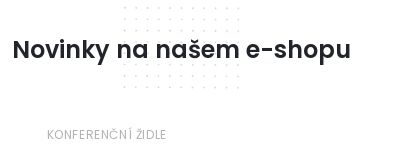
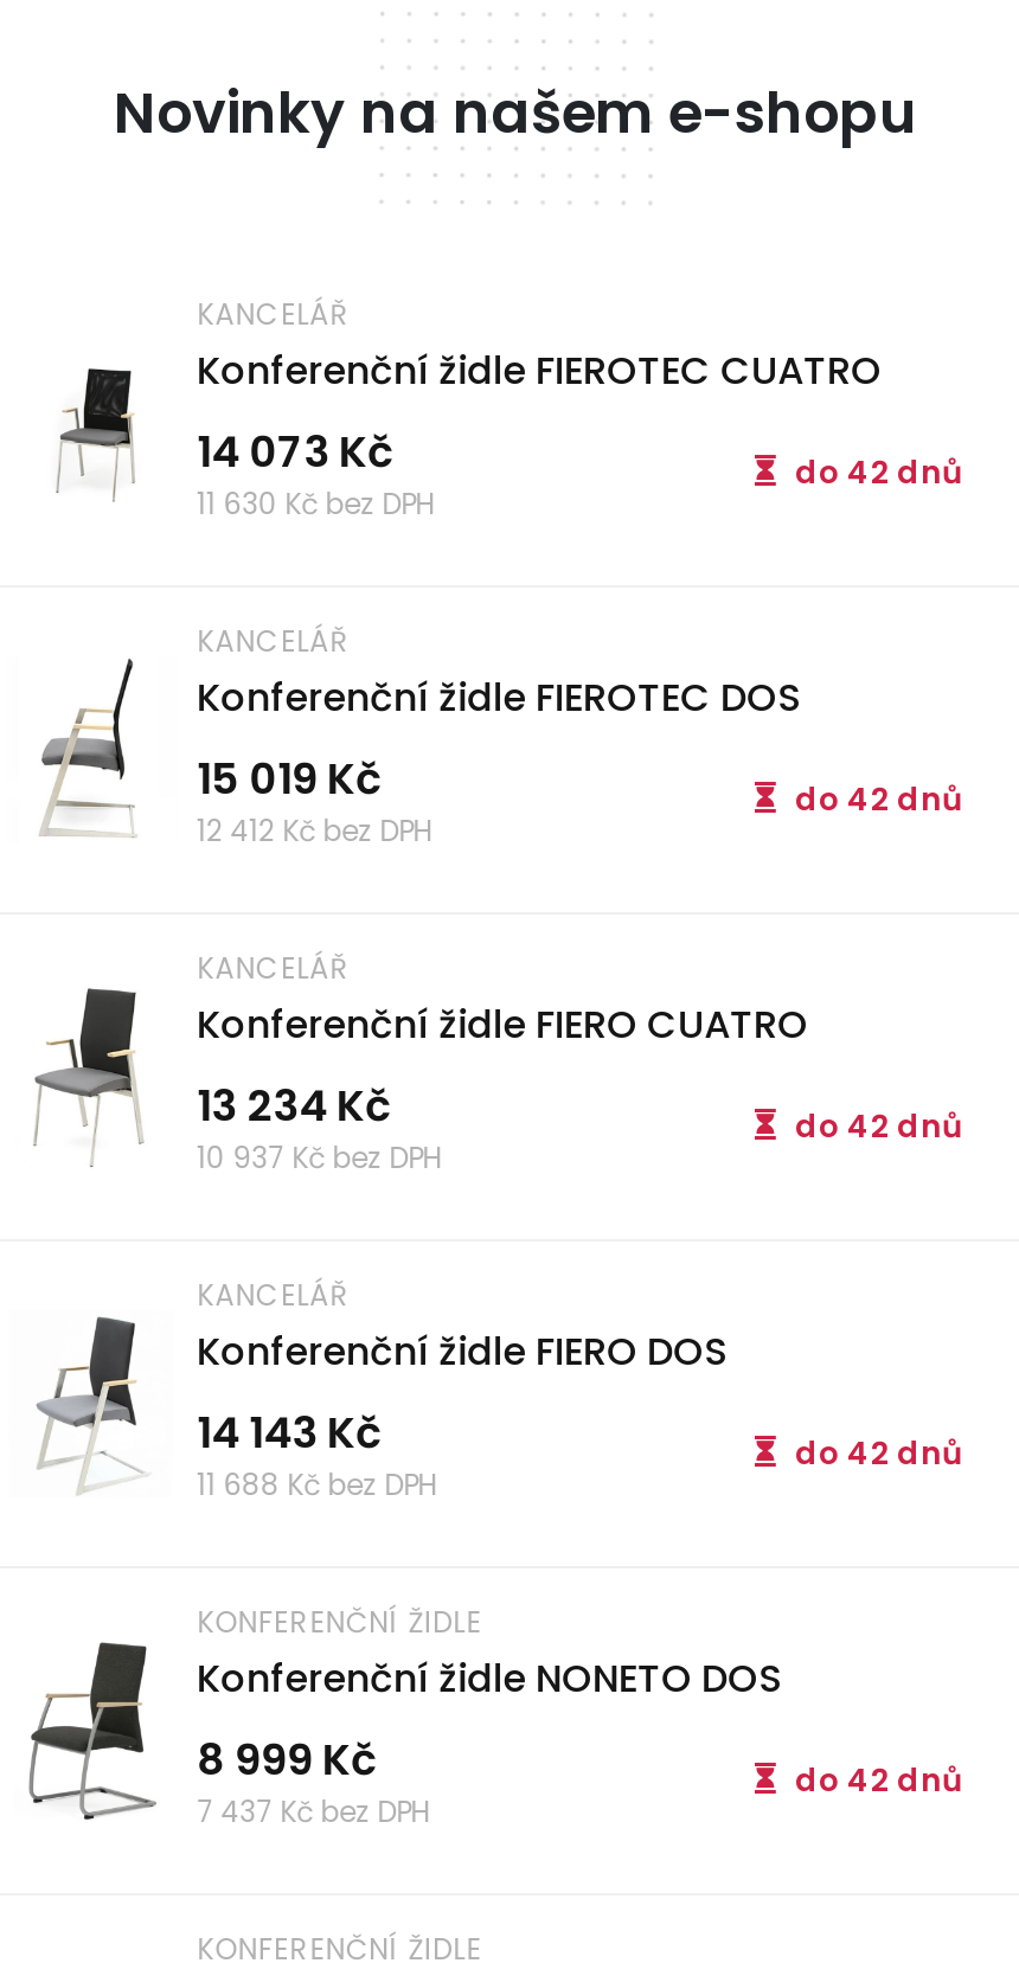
none -> [27,1602,782,1832] [image] | KONFERENČNÍ ŽIDLE | Konferenční židle NONETO DOS | 8 999 Kč | 7 437 Kč bez DPH
none -> [32,948,808,1178] [image] | KANCELÁŘ | Konferenční židle FIERO CUATRO | 13 234 Kč | 10 937 Kč bez DPH
none -> [34,1275,728,1505] [image] | KANCELÁŘ | Konferenční židle FIERO DOS | 14 143 Kč | 11 688 Kč bez DPH
none -> [39,621,801,851] [image] | KANCELÁŘ | Konferenční židle FIEROTEC DOS | 15 019 Kč | 12 412 Kč bez DPH
none -> [56,295,882,524] [image] | KANCELÁŘ | Konferenční židle FIEROTEC CUATRO | 14 073 Kč | 11 630 Kč bez DPH
none -> [788,450,963,495] do 42 dnů
none -> [788,777,963,822] do 42 dnů
none -> [788,1104,963,1149] do 42 dnů
none -> [788,1431,963,1476] do 42 dnů
none -> [788,1758,963,1803] do 42 dnů

